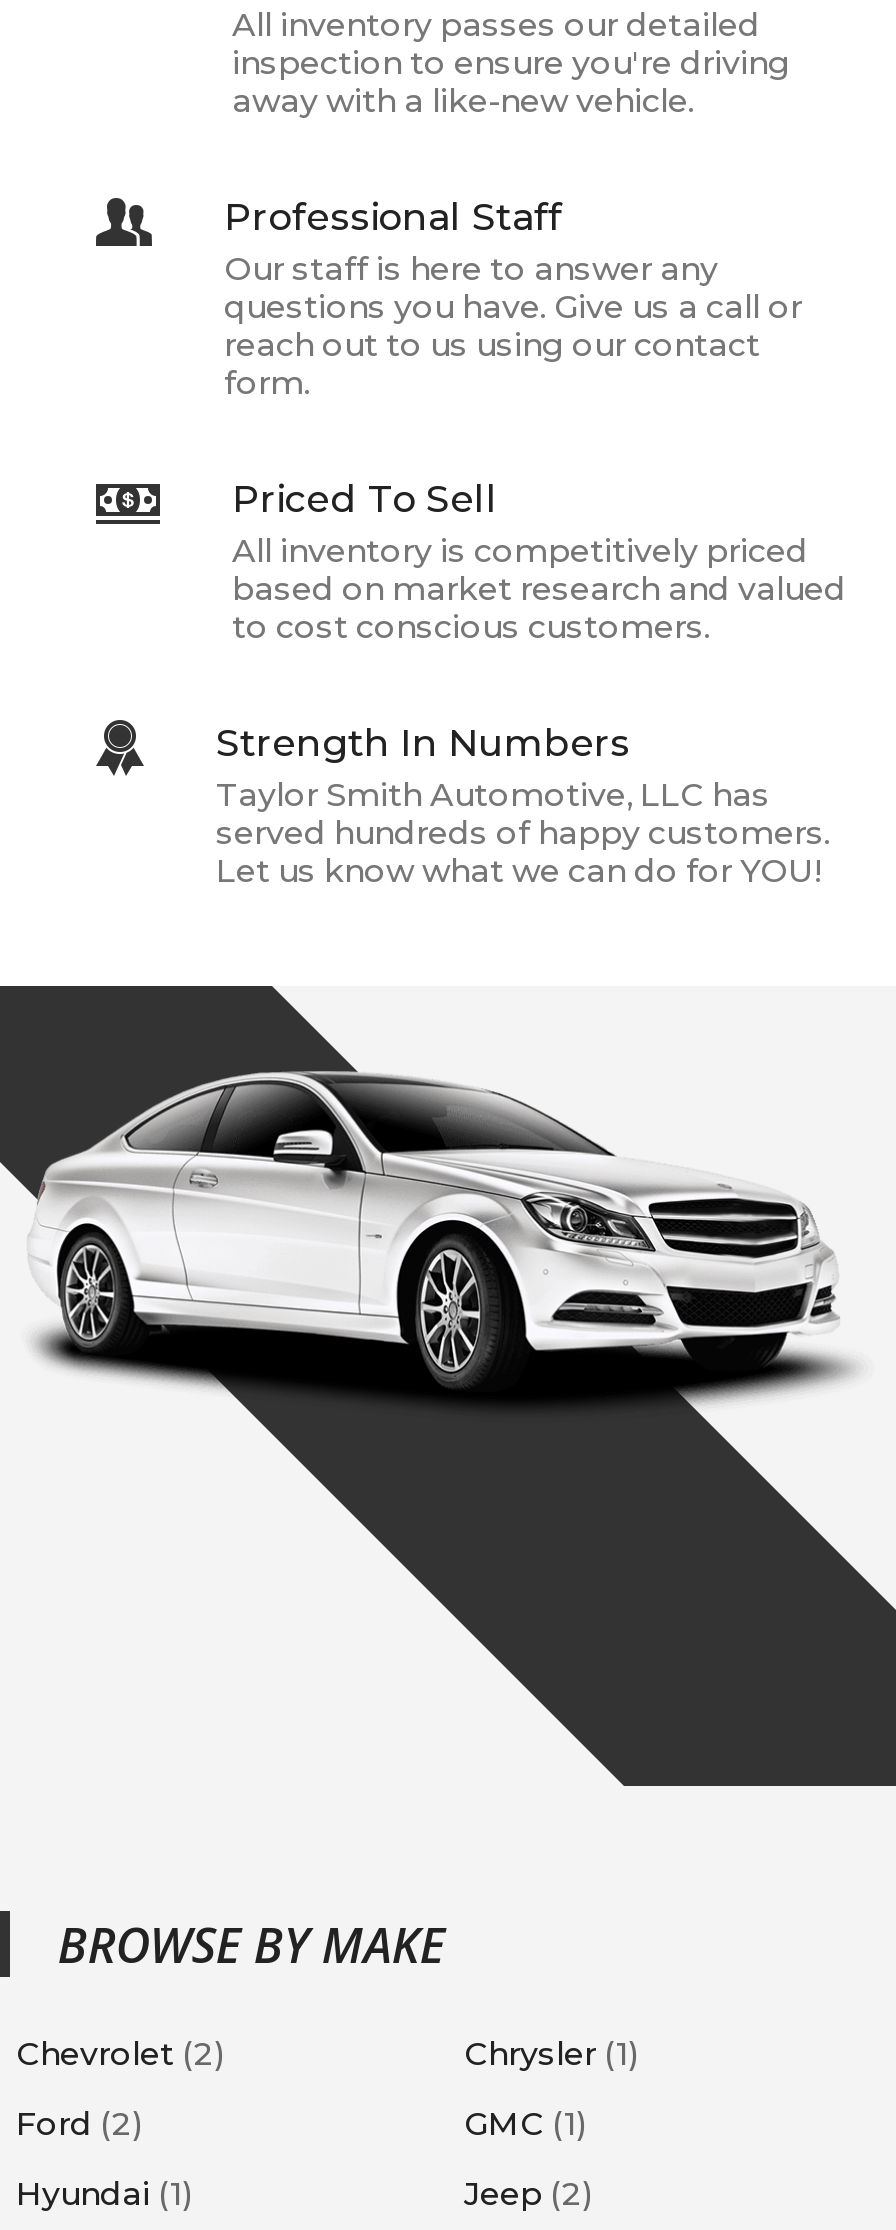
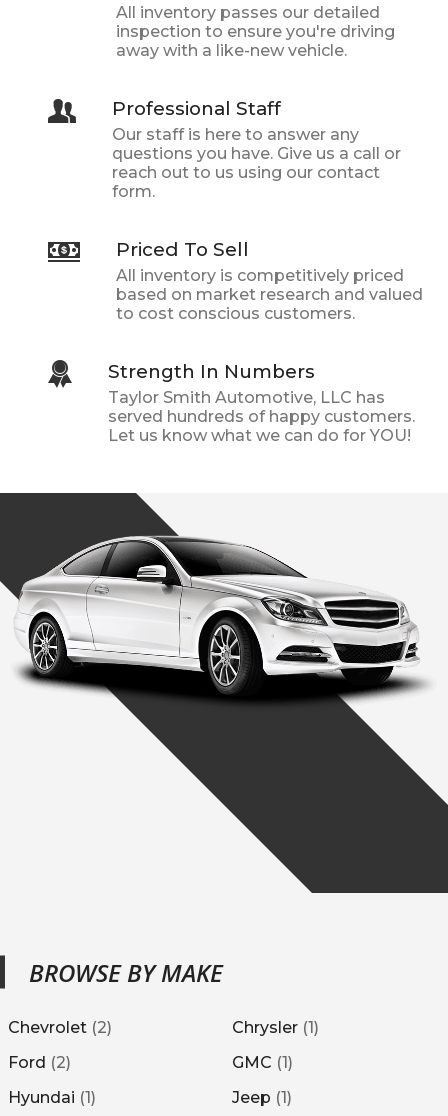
[464,2175,592,2213] Jeep (2) -> [232,1087,292,1106] Jeep (1)

